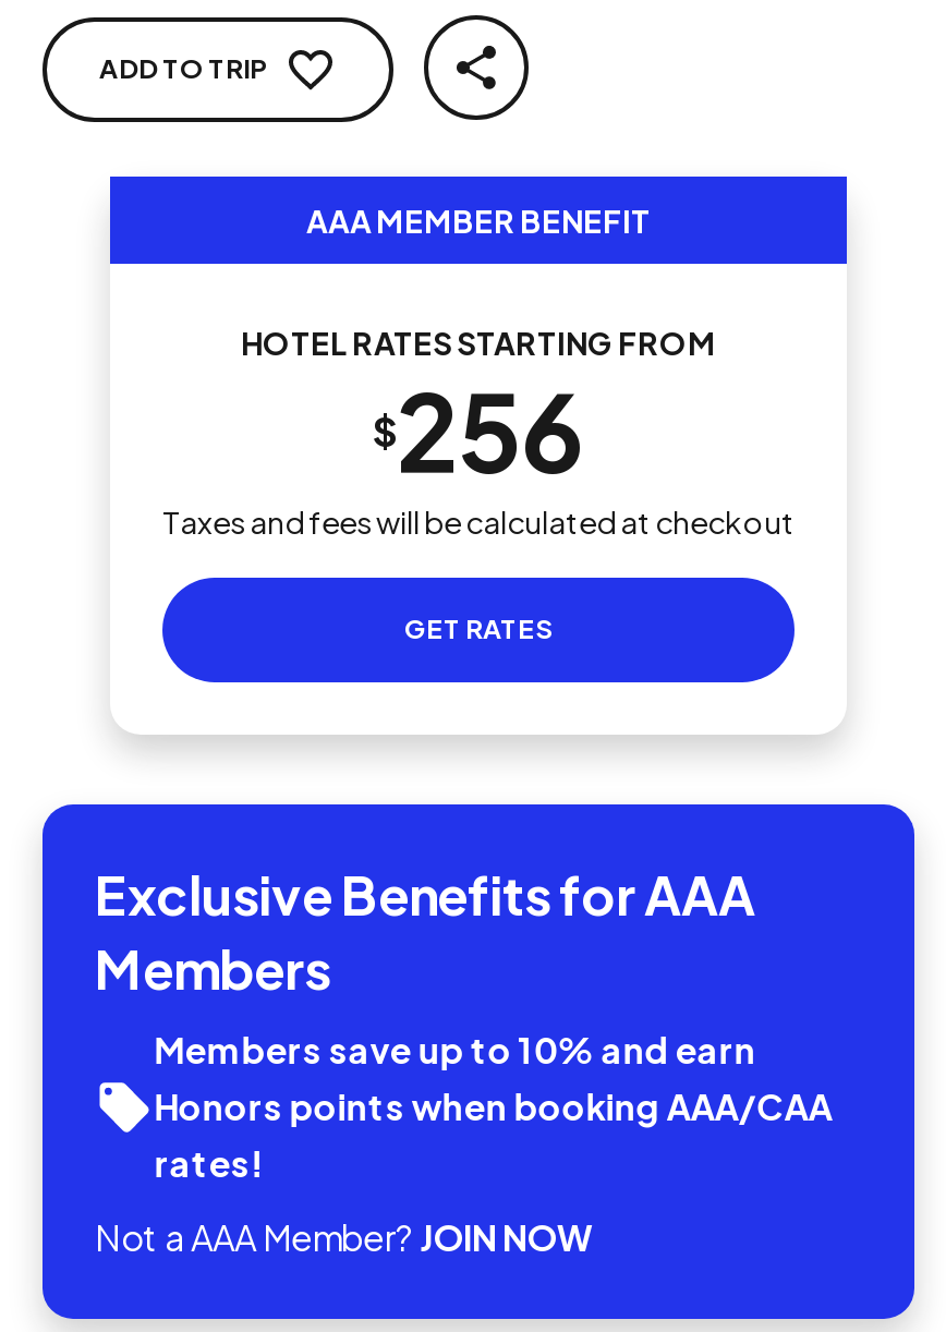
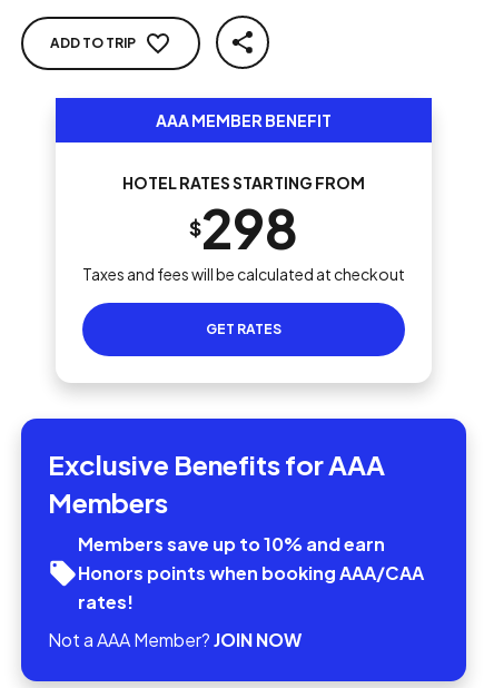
[373,364,584,497] $256 -> [189,194,298,262] $298

